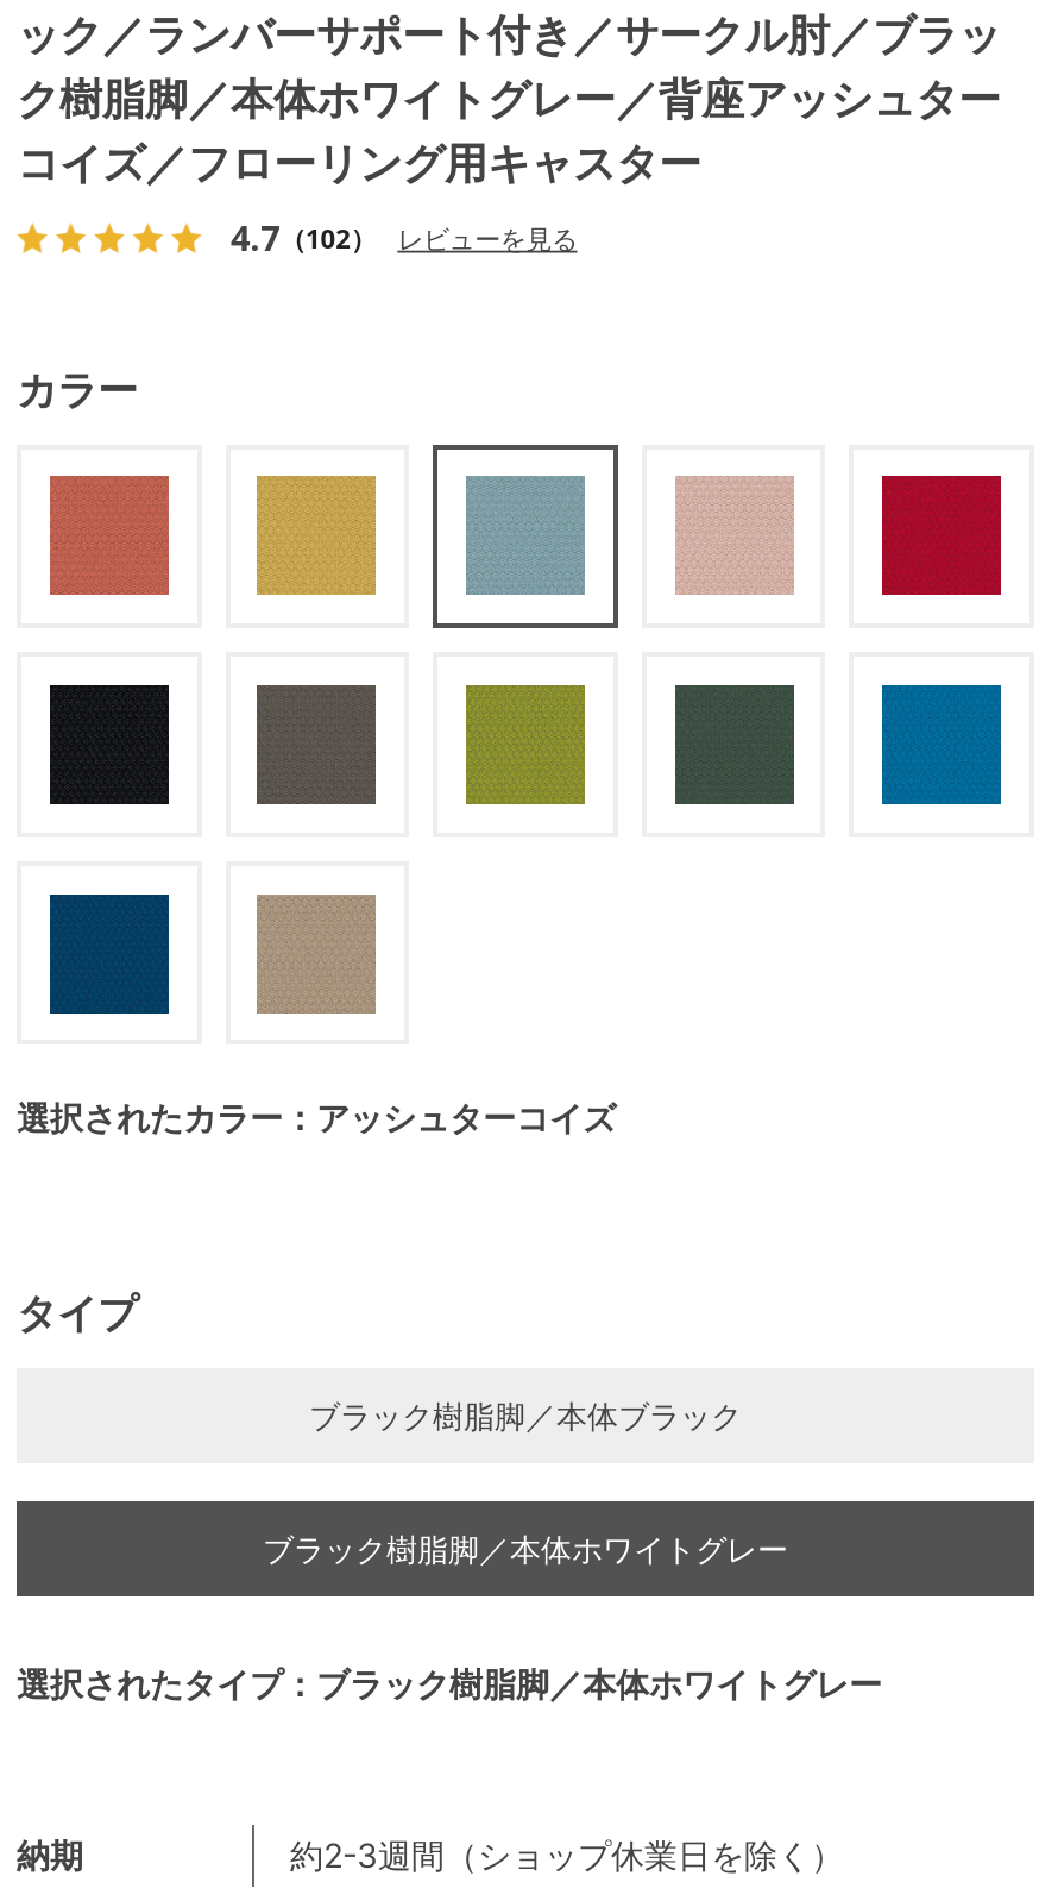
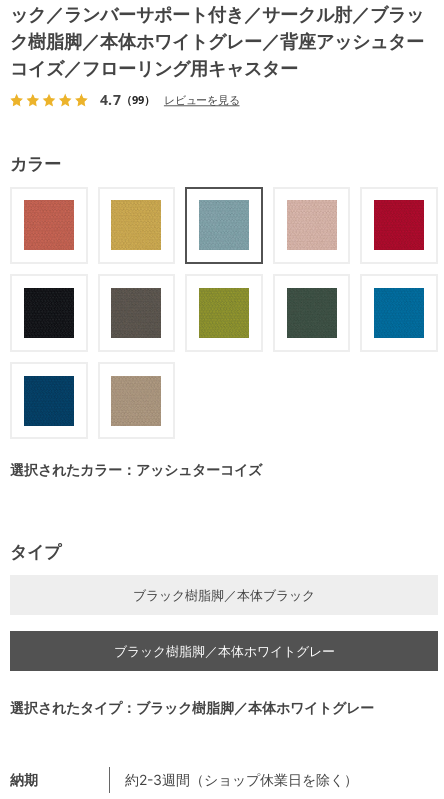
[231,212,577,259] 4.7（102） レビューを見る -> [100,89,239,109] 4.7（99） レビューを見る

